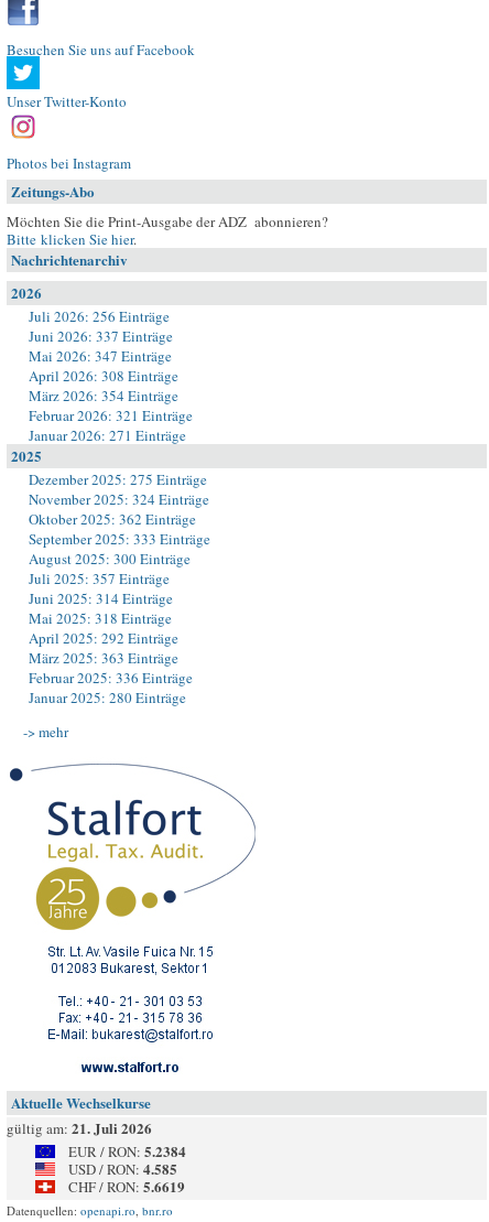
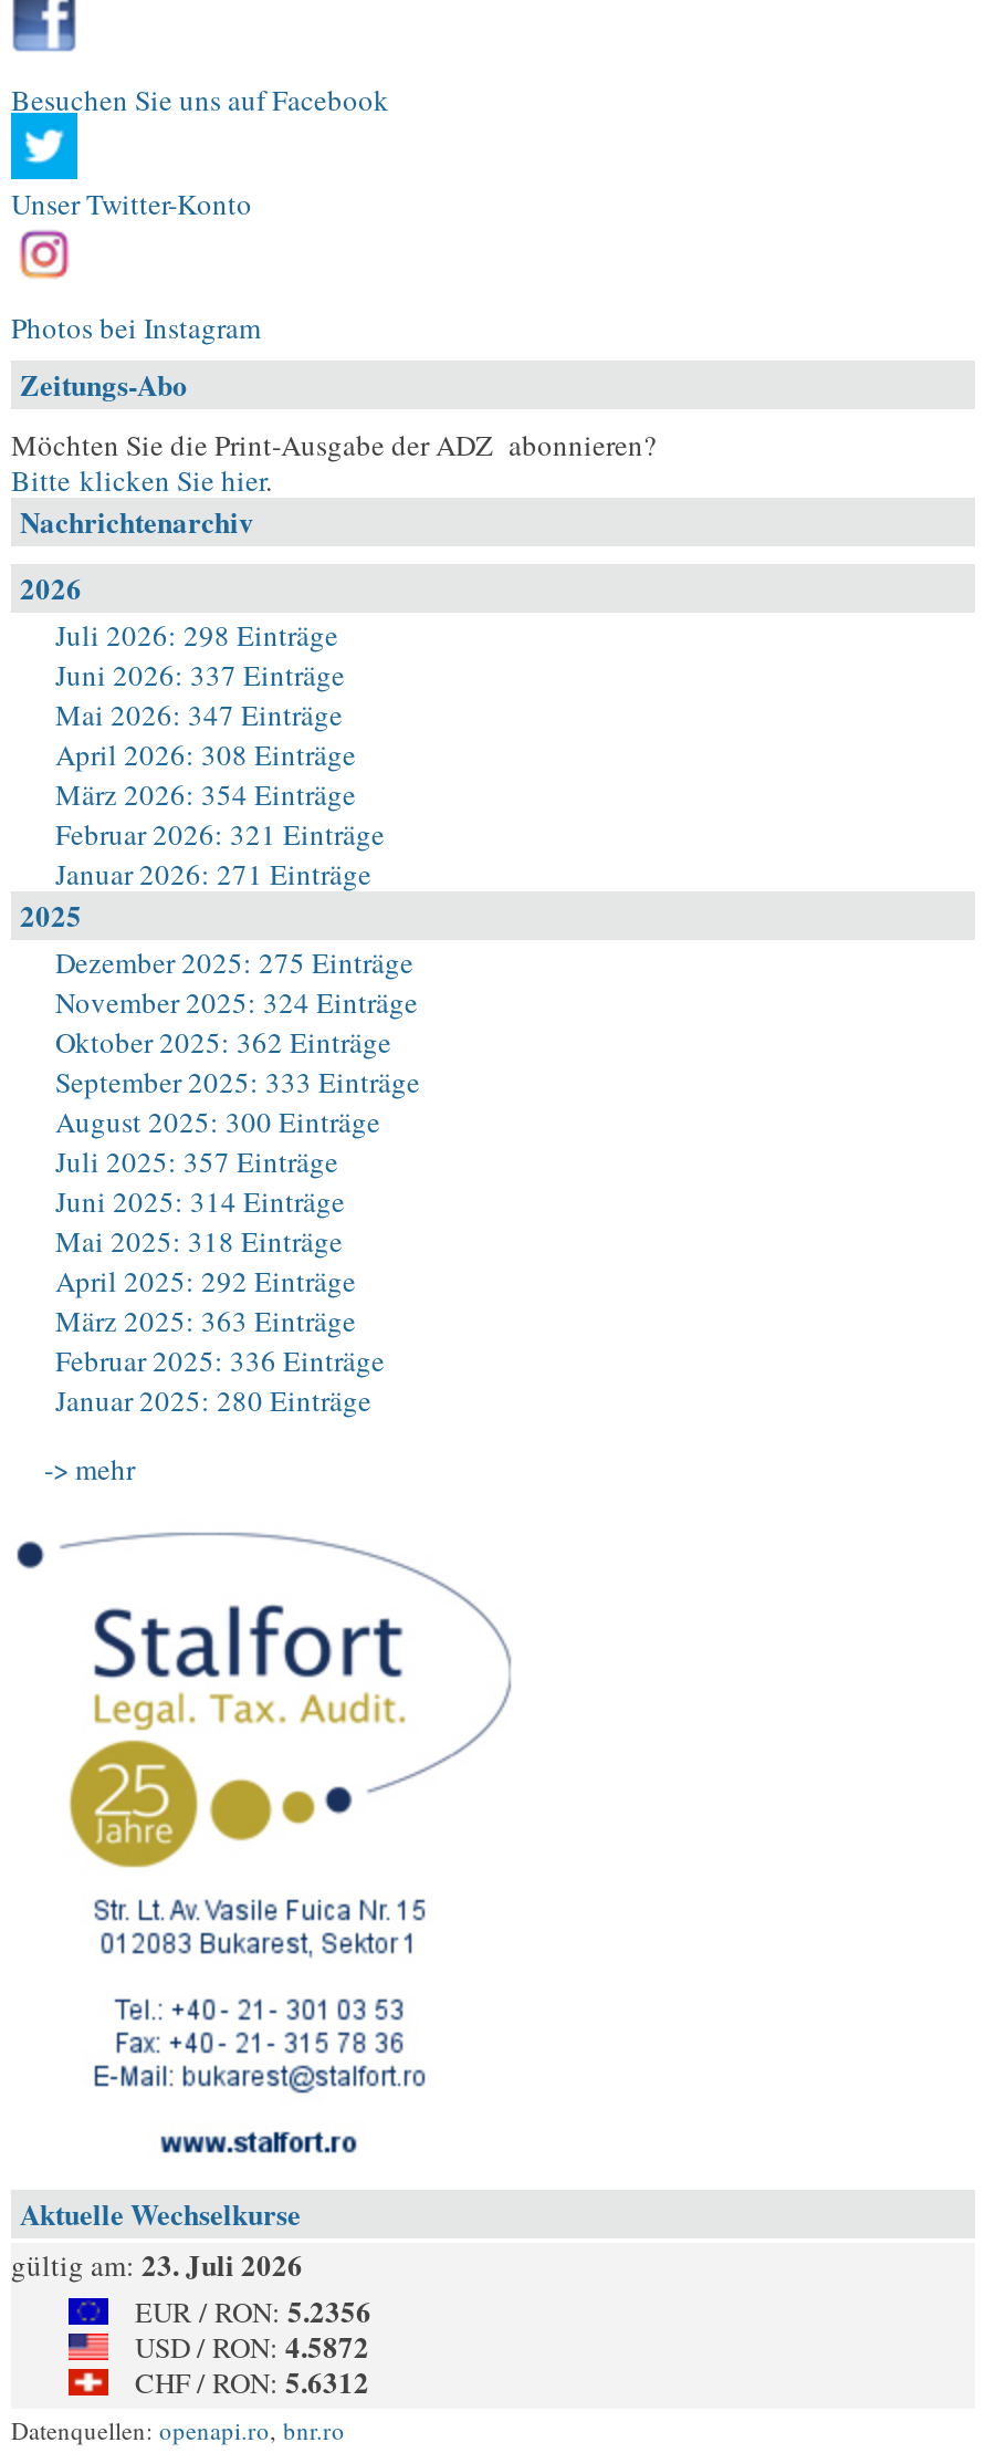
[29,306,170,326] Juli 2026: 256 Einträge -> [55,615,338,655] Juli 2026: 298 Einträge
[7,1117,152,1138] gültig am: 21. Juli 2026 -> [11,2243,303,2285] gültig am: 23. Juli 2026
[68,1140,186,1161] EUR / RON: 5.2384 -> [135,2289,371,2331] EUR / RON: 5.2356
[68,1158,177,1179] USD / RON: 4.585 -> [135,2325,369,2367] USD / RON: 4.5872
[68,1176,185,1197] CHF / RON: 5.6619 -> [135,2360,369,2402] CHF / RON: 5.6312

